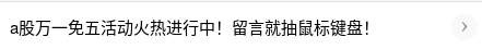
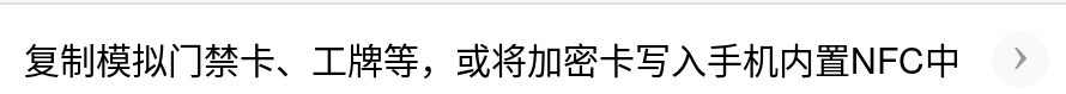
[10,15,379,38] a股万一免五活动火热进行中！留言就抽鼠标键盘！ -> [24,32,961,82] 复制模拟门禁卡、工牌等，或将加密卡写入手机内置NFC中

